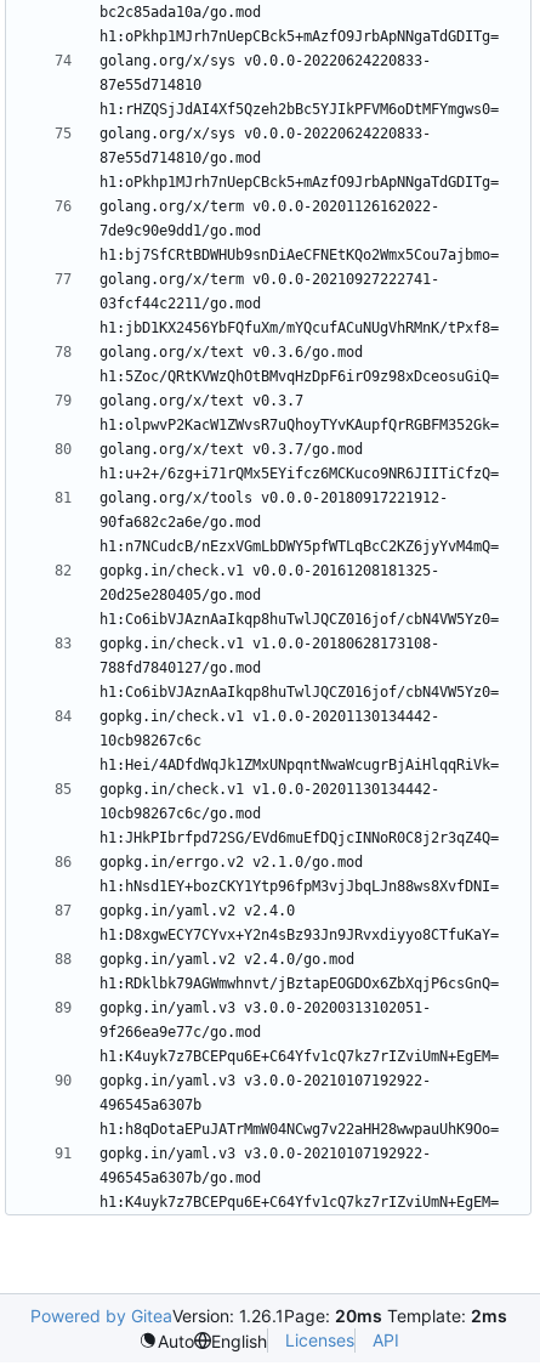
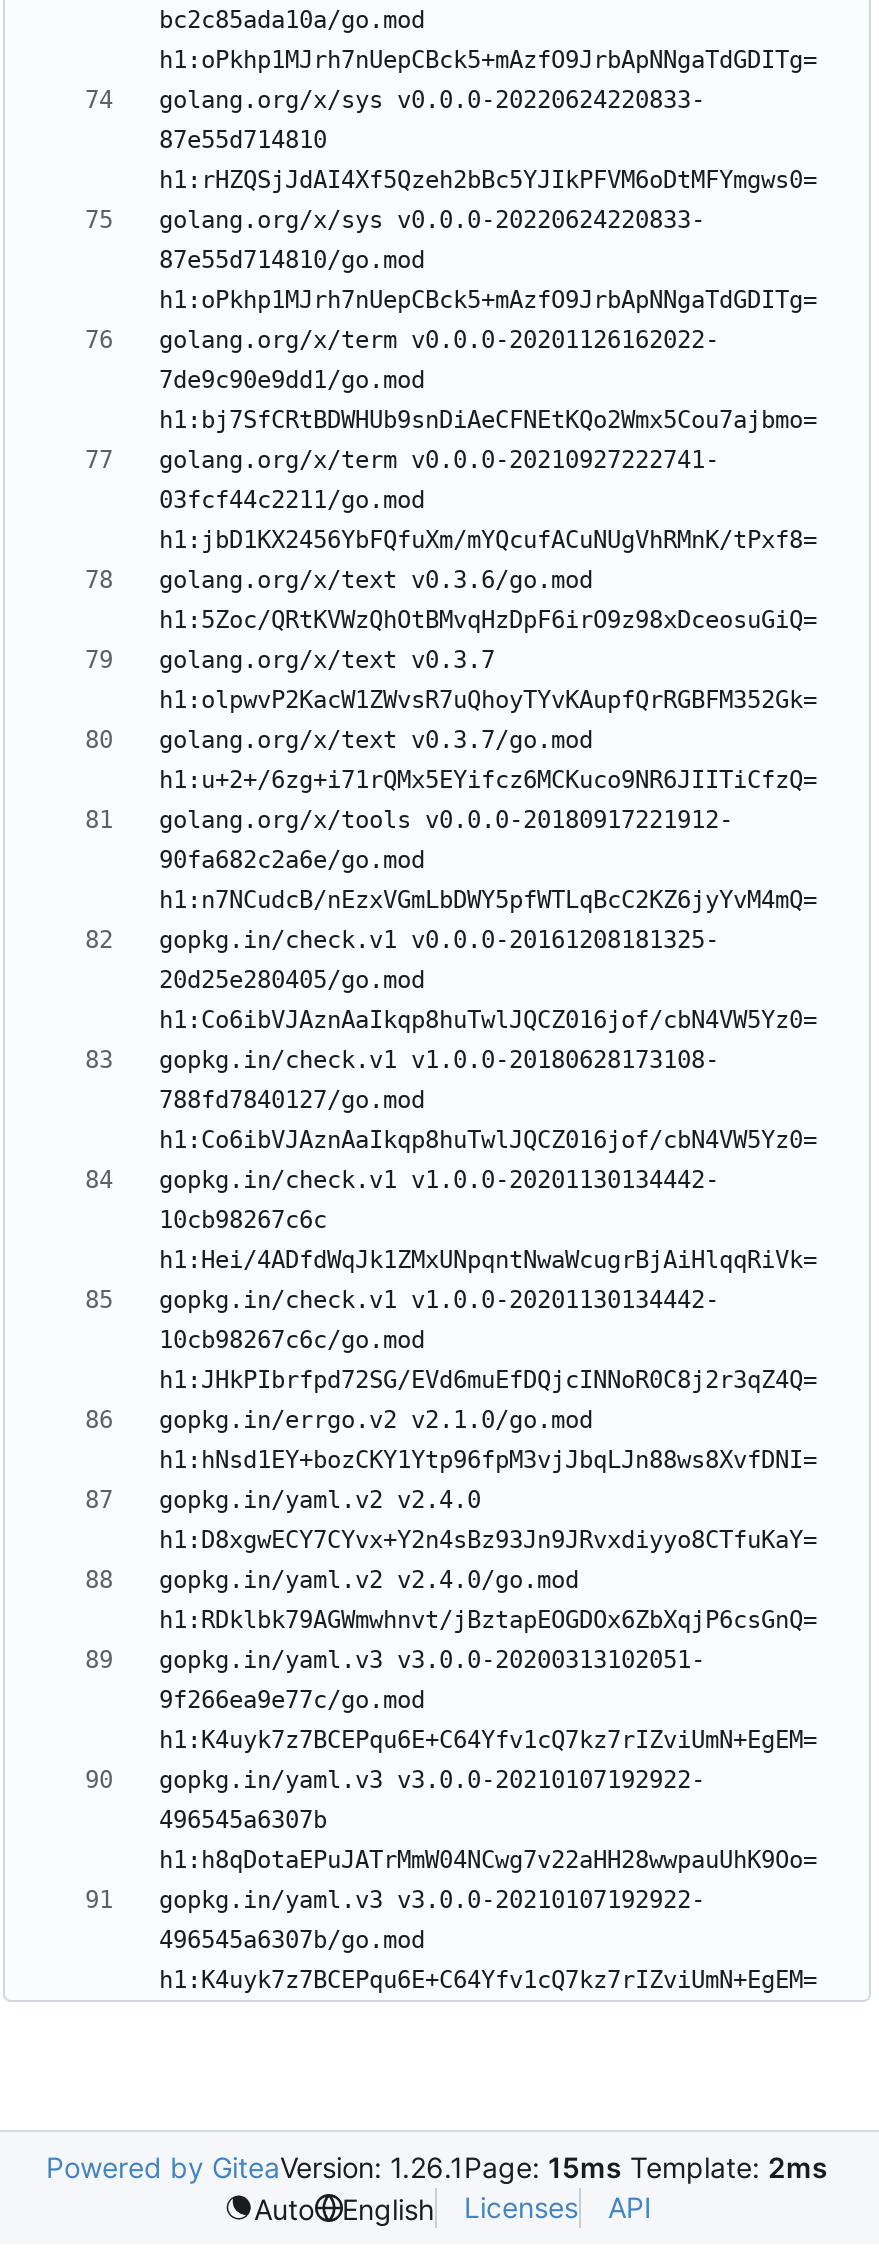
[30,1306,507,1326] Powered by GiteaVersion: 1.26.1 Page: 20ms Template: 2ms -> [46,2151,828,2185] Powered by GiteaVersion: 1.26.1 Page: 15ms Template: 2ms

